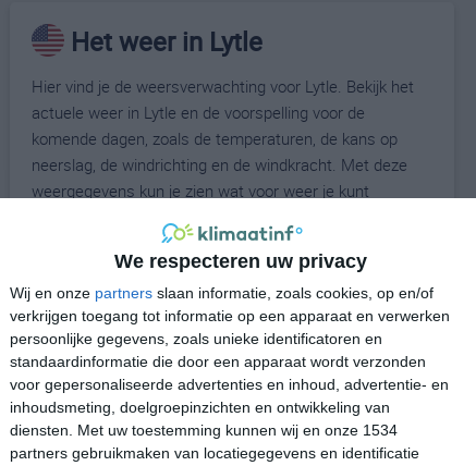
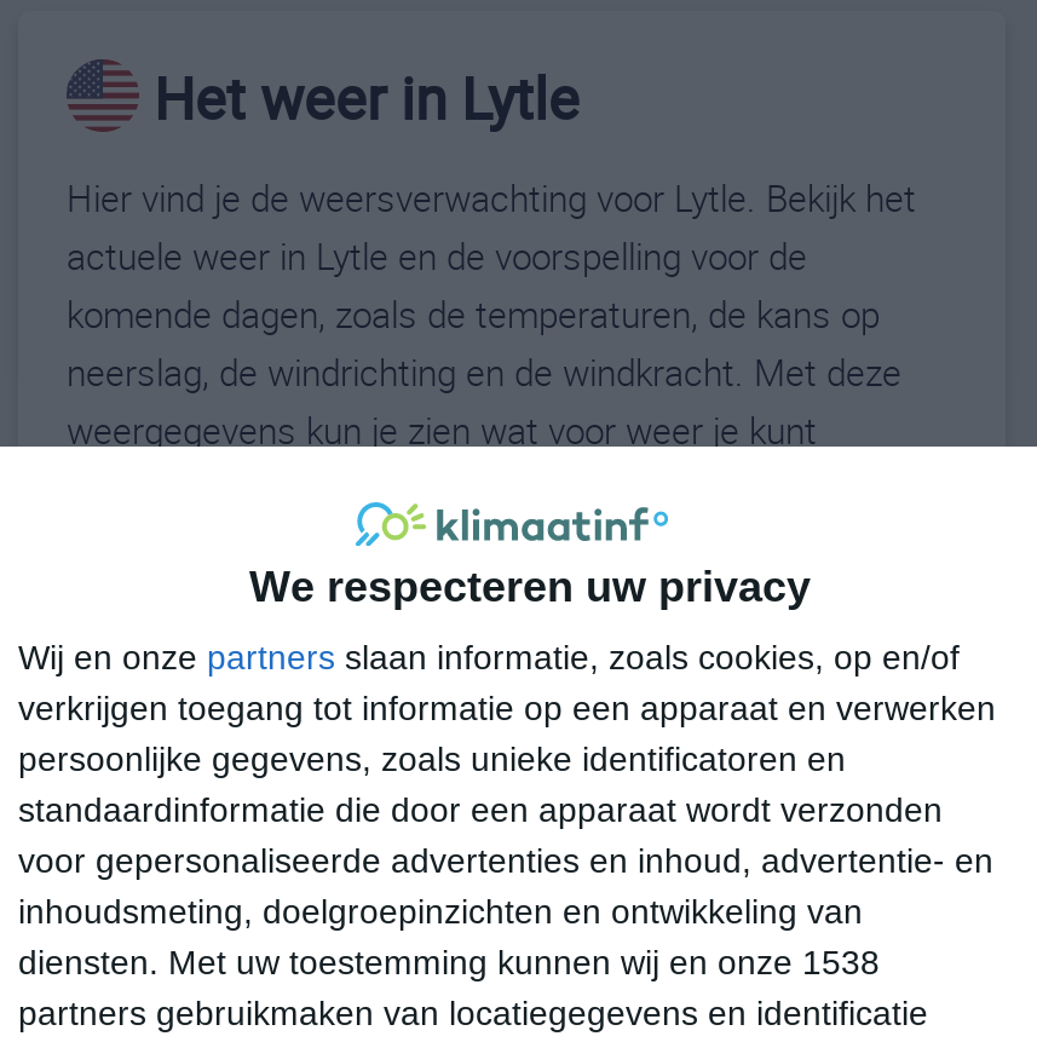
[10,421,398,439] diensten. Met uw toestemming kunnen wij en onze 1534 -> [18,943,880,982] diensten. Met uw toestemming kunnen wij en onze 1538

